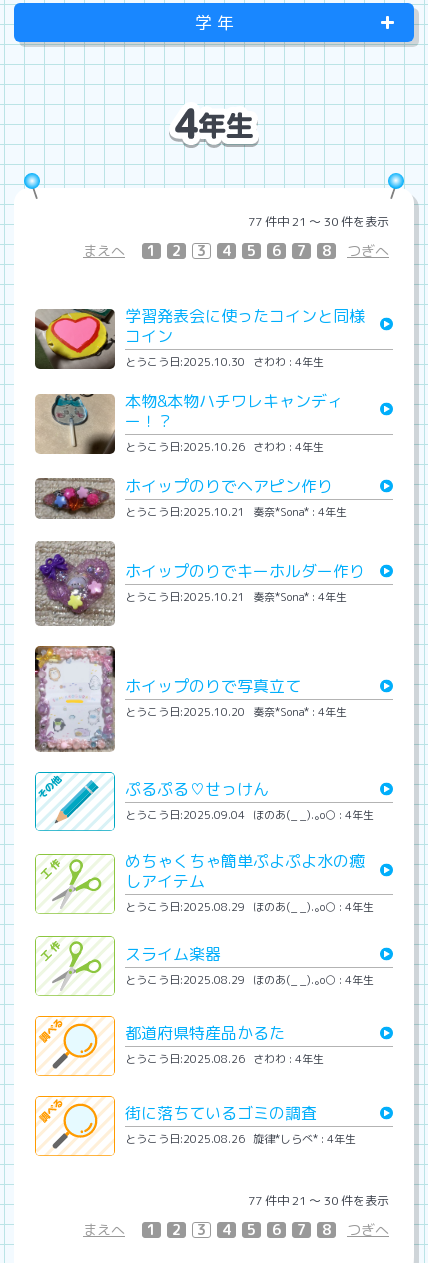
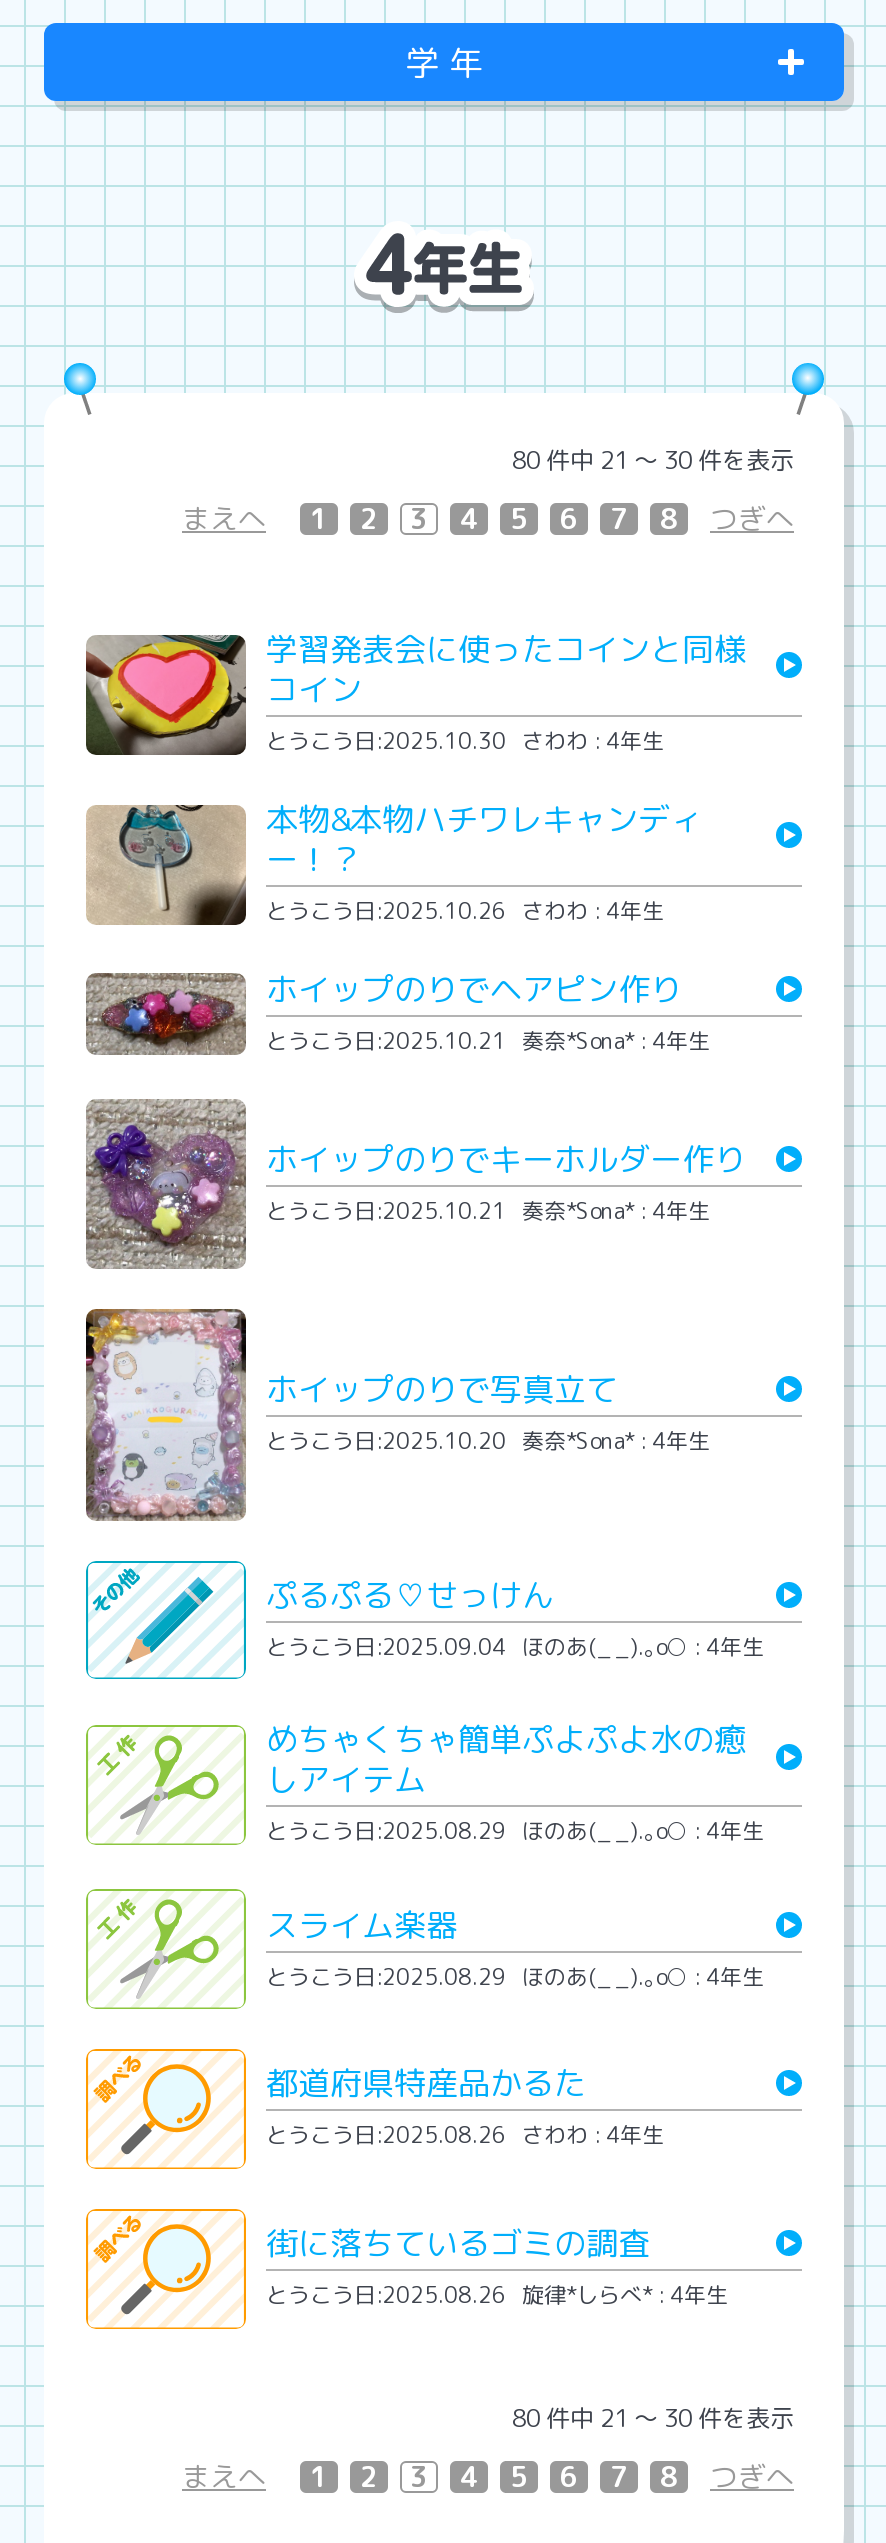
[248,213,389,230] 77 件中 21 〜 30 件を表示 -> [512,443,794,477] 80 件中 21 〜 30 件を表示
[248,1191,389,1208] 77 件中 21 〜 30 件を表示 -> [512,2400,794,2434] 80 件中 21 〜 30 件を表示

